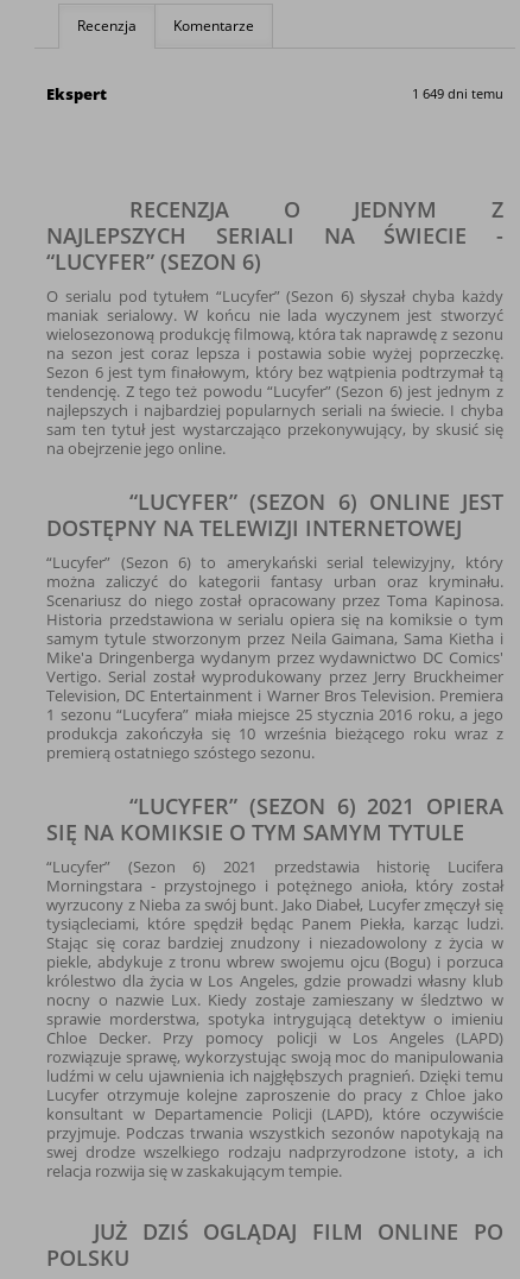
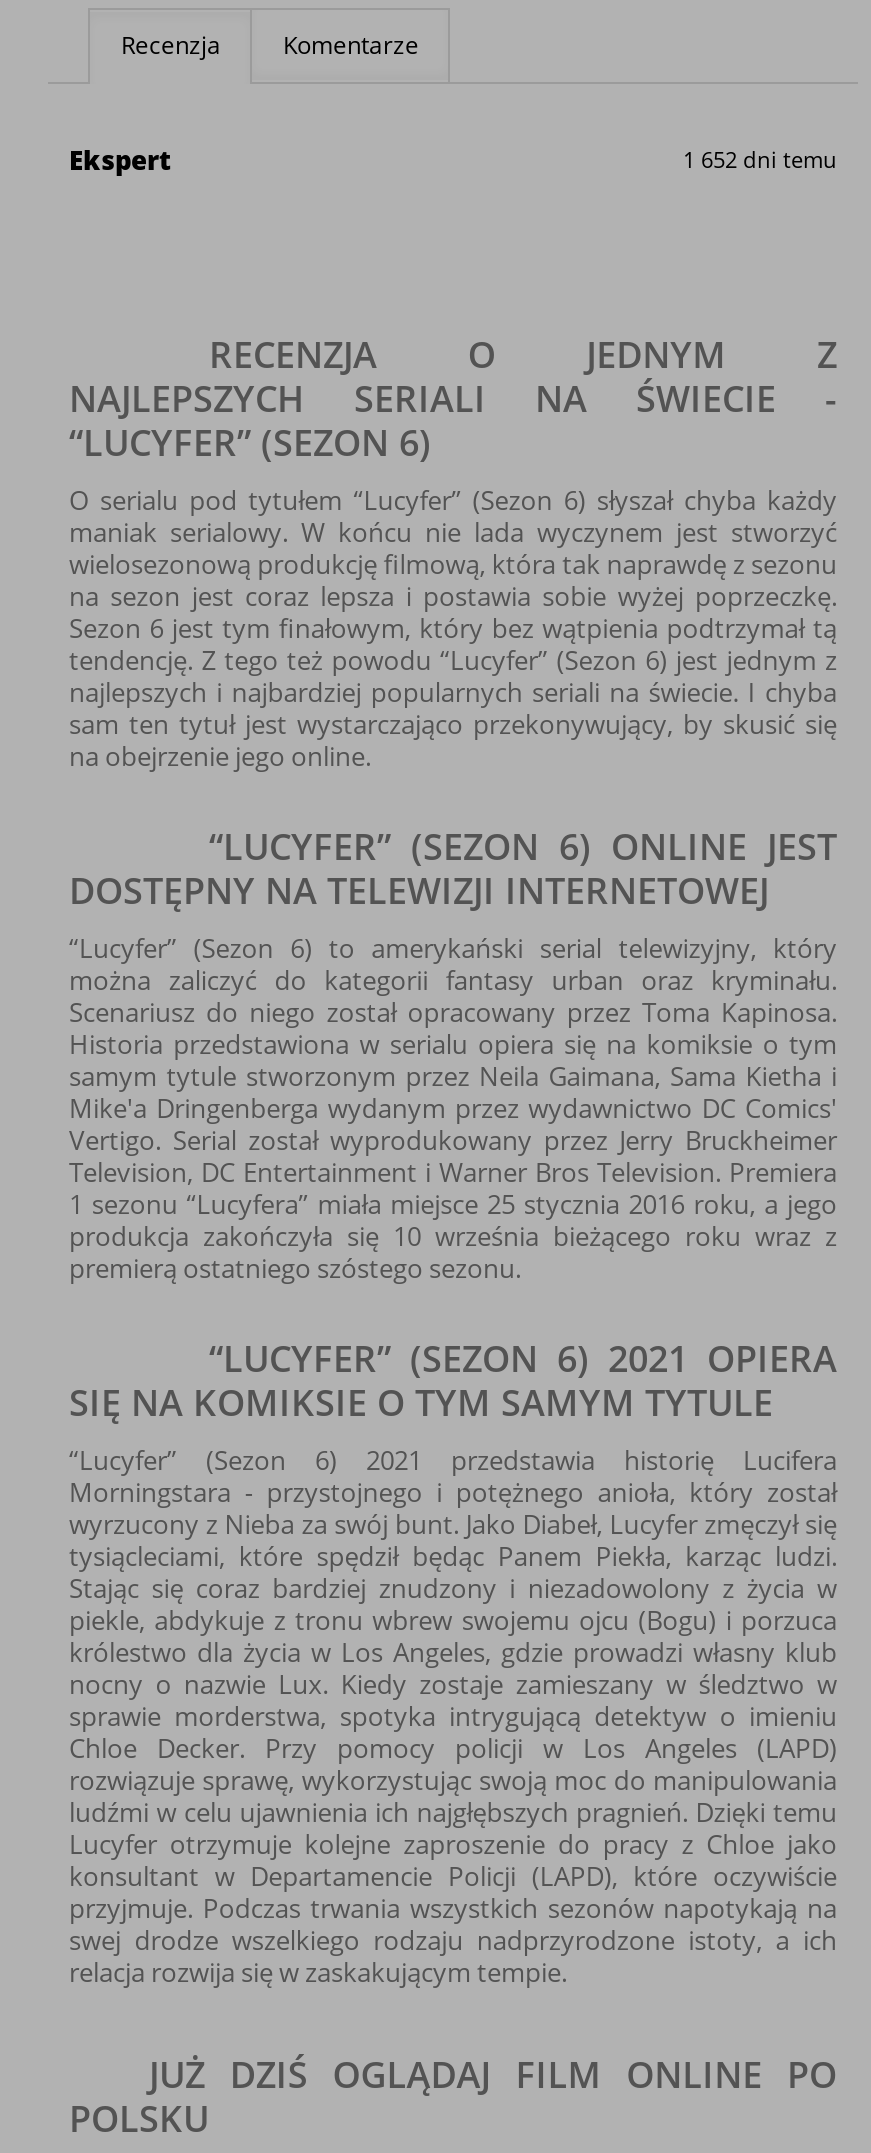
[411,84,503,102] 1 649 dni temu -> [683,144,837,174] 1 652 dni temu

